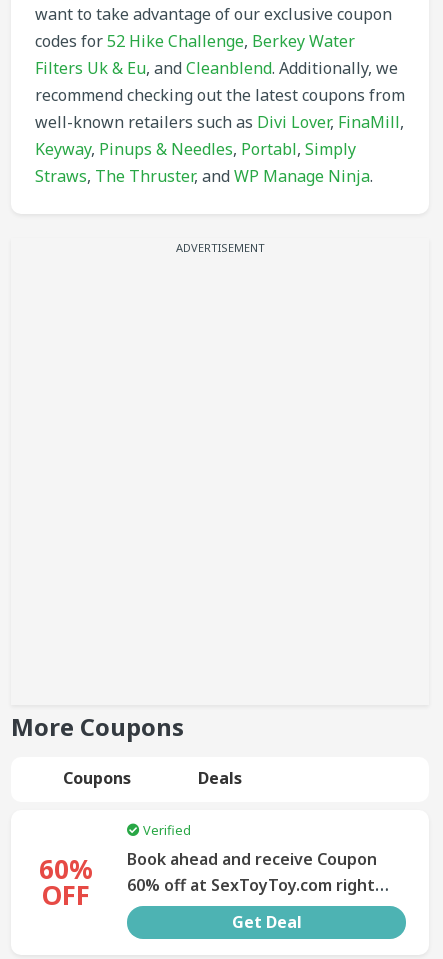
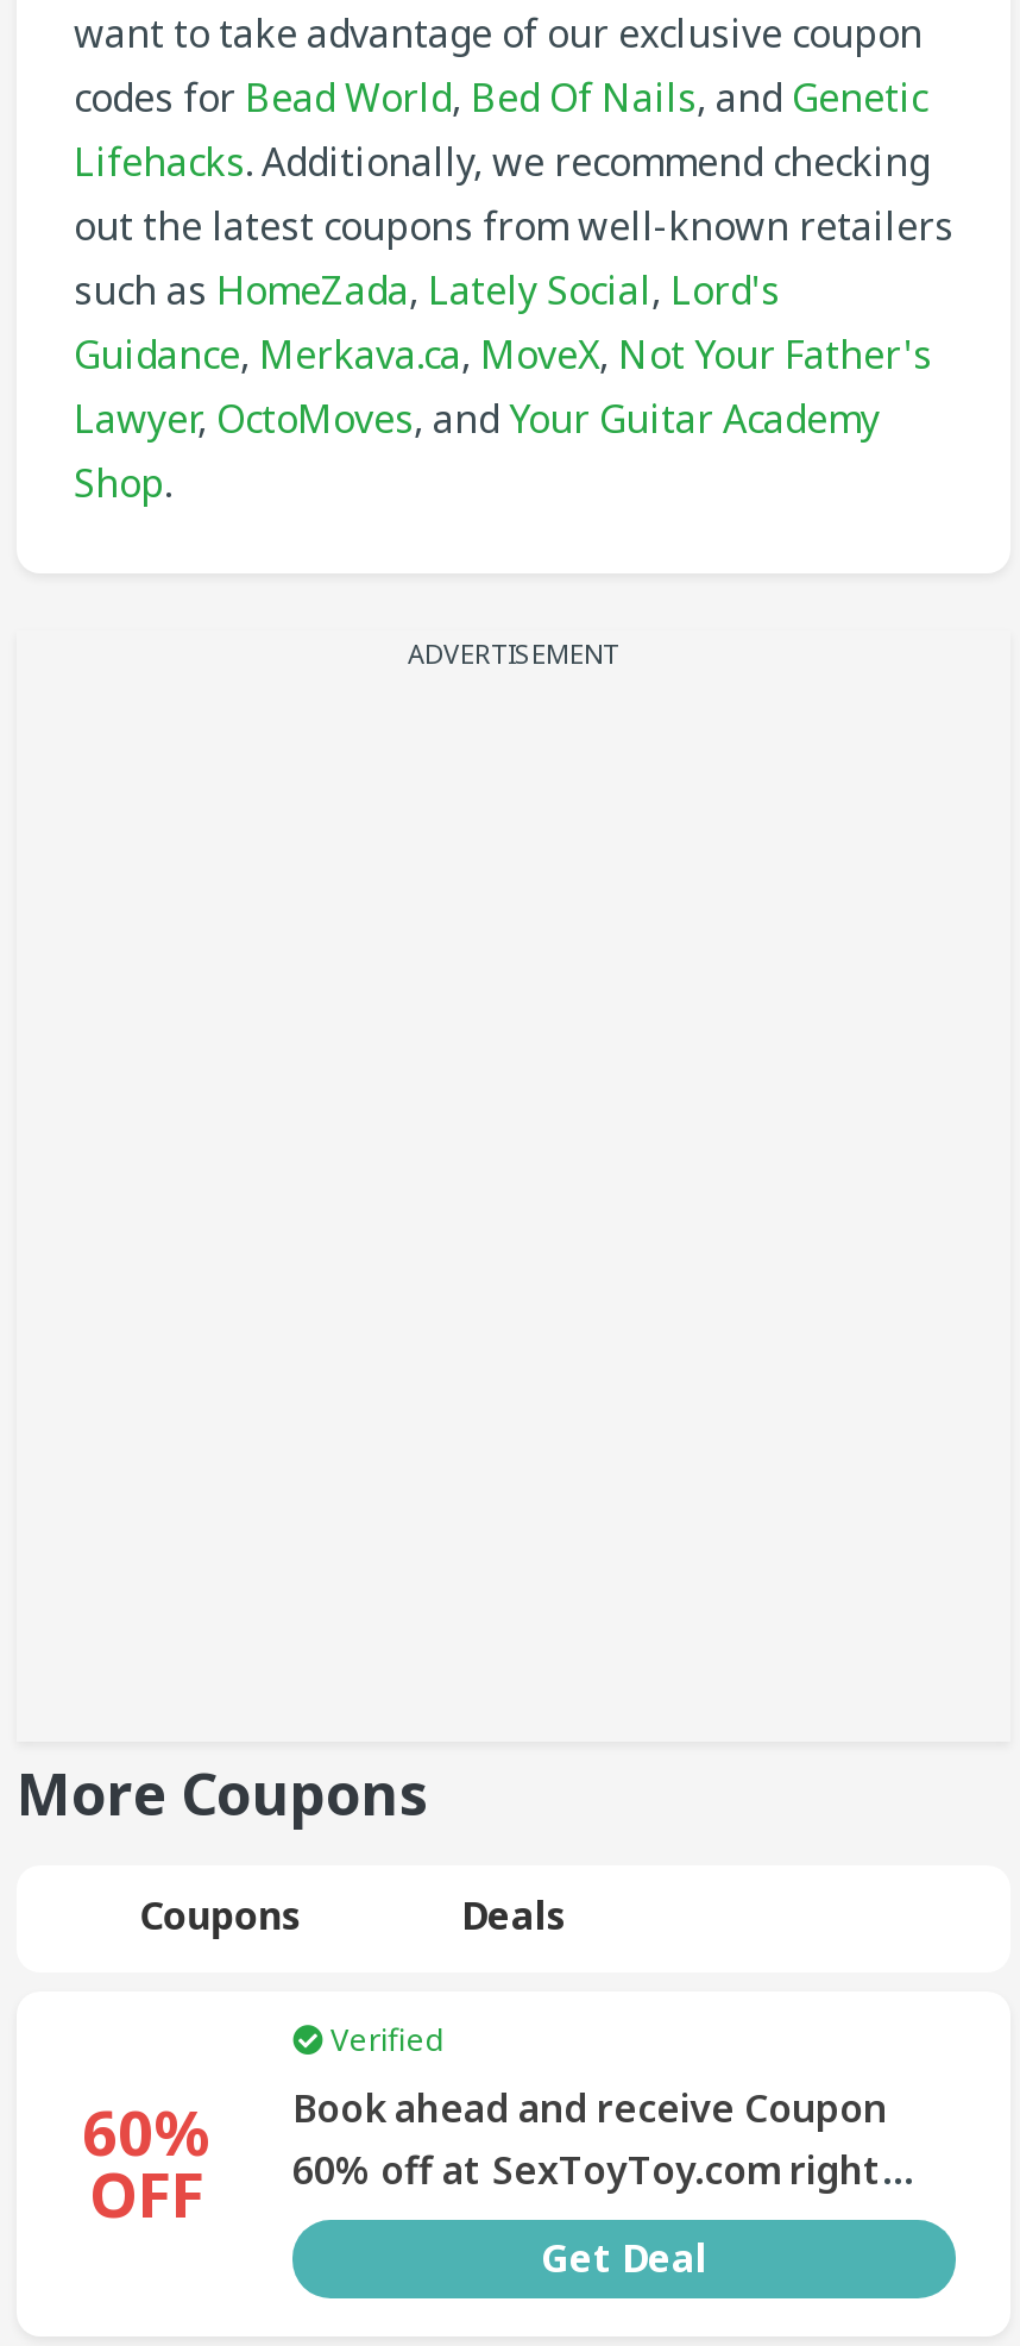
[35,30,405,187] codes for 52 Hike Challenge, Berkey Water | Filters Uk & Eu, and Cleanblend. Additionally, we | recommend checking out the latest coupons from | well-known retailers such as Divi Lover, FinaMill, | Keyway, Pinups & Needles, Portabl, Simply | Straws, The Thruster, and WP Manage Ninja. -> [74,71,953,509] codes for Bead World, Bed Of Nails, and Genetic | Lifehacks. Additionally, we recommend checking | out the latest coupons from well-known retailers | such as HomeZada, Lately Social, Lord's | Guidance, Merkava.ca, MoveX, Not Your Father's | Lawyer, OctoMoves, and Your Guitar Academy | Shop.

